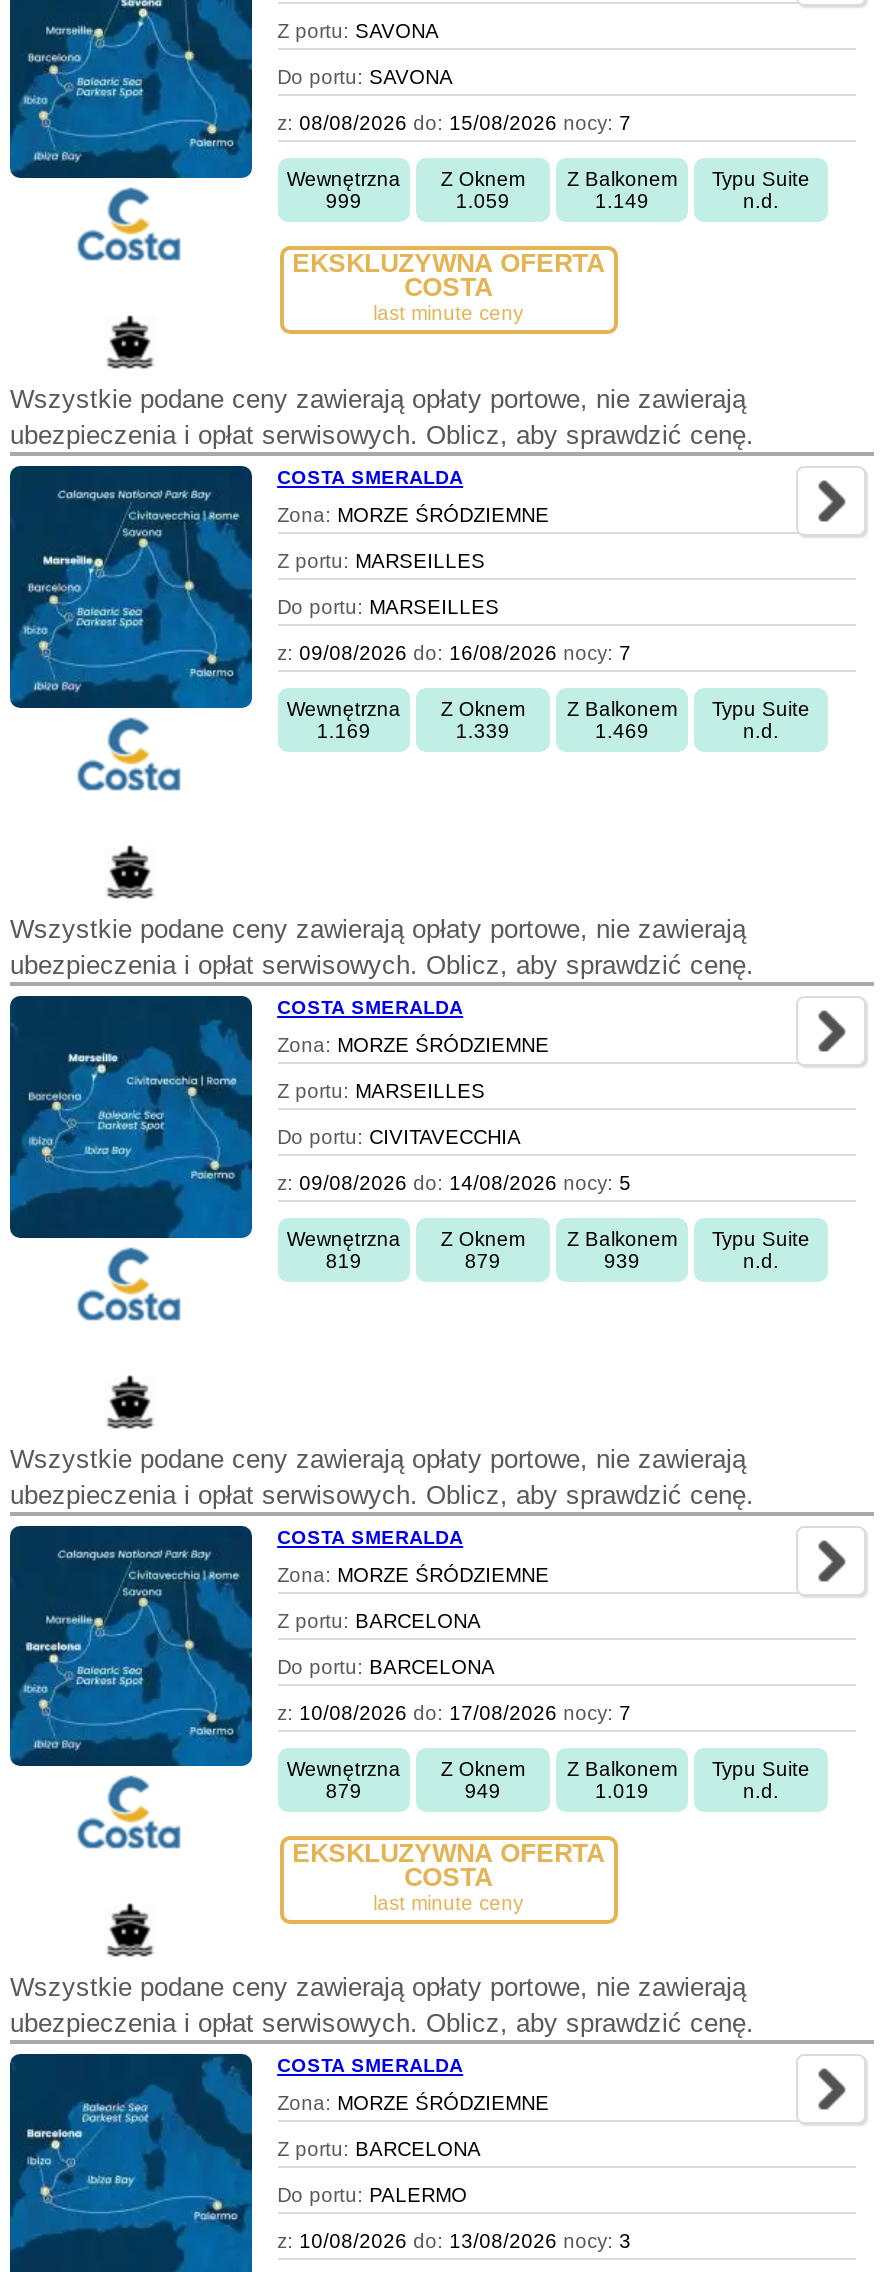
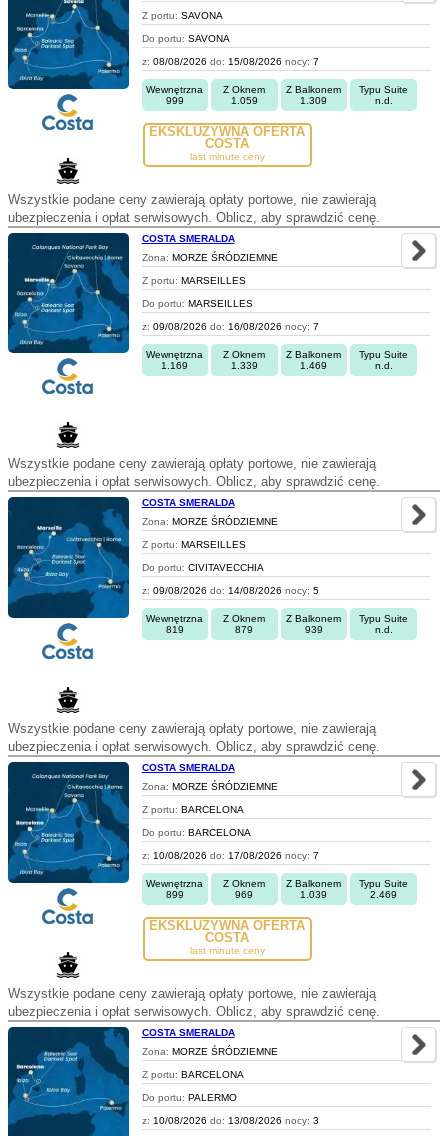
[595,189,649,211] 1.149 -> [300,95,327,106] 1.309
[326,1779,362,1801] 879 -> [166,889,184,900] 899
[465,1779,501,1801] 949 -> [235,889,253,900] 969
[595,1779,649,1801] 1.019 -> [300,889,327,900] 1.039
[743,1779,779,1801] n.d. -> [370,889,397,900] 2.469

